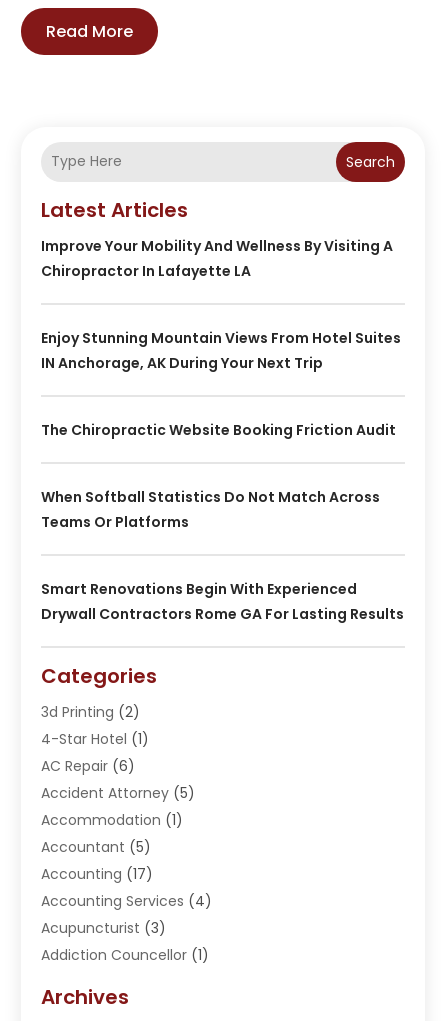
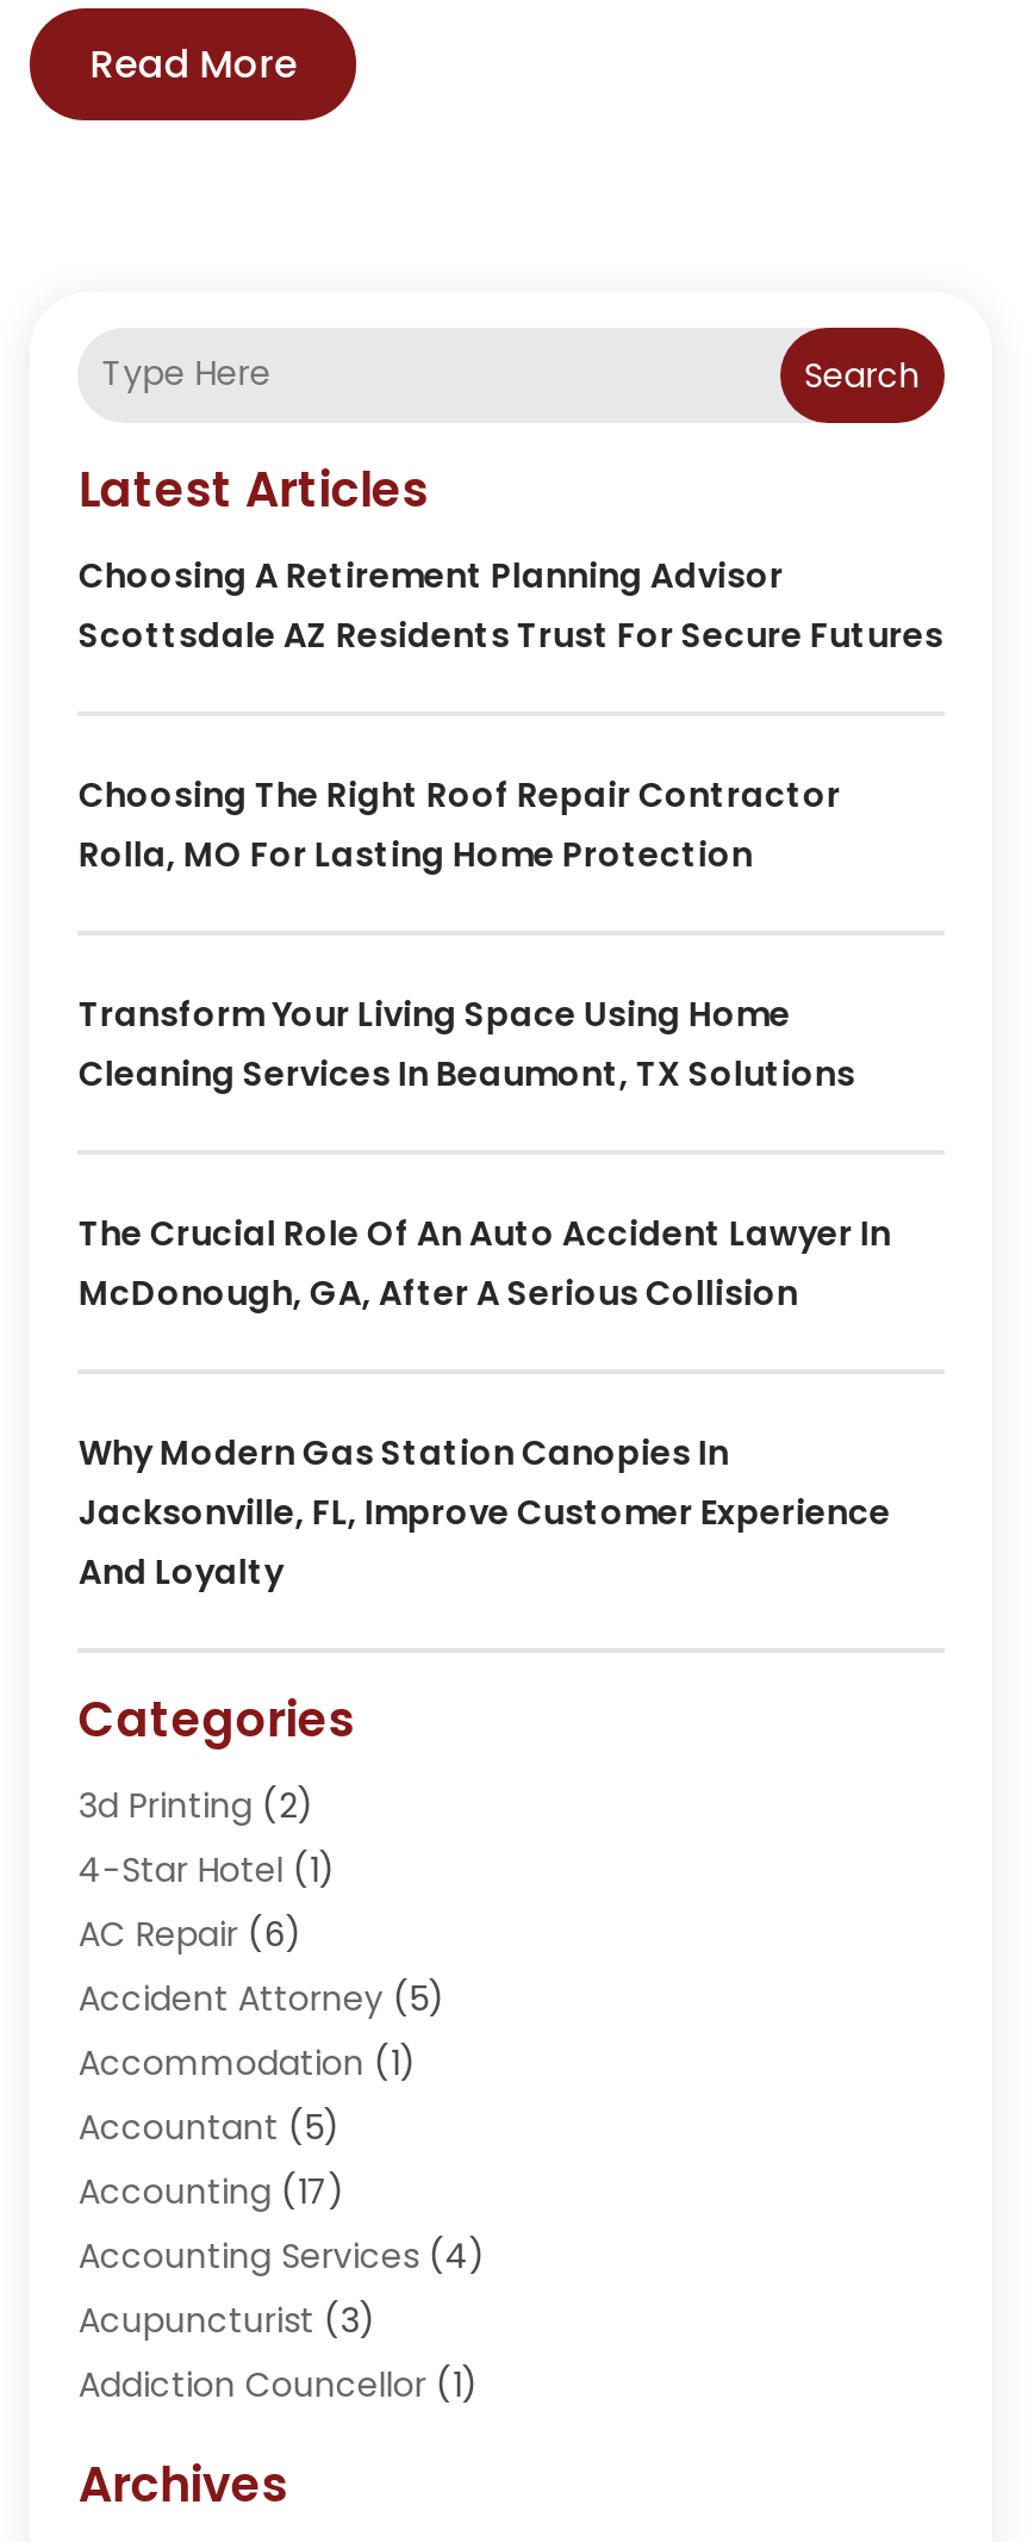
[41,236,393,281] Improve Your Mobility And Wellness By Visiting A | Chiropractor In Lafayette LA -> [78,551,943,658] Choosing A Retirement Planning Advisor | Scottsdale AZ Residents Trust For Secure Futures
[41,328,401,373] Enjoy Stunning Mountain Views From Hotel Suites | IN Anchorage, AK During Your Next Trip -> [78,770,841,878] Choosing The Right Roof Repair Contractor | Rolla, MO For Lasting Home Protection
[41,420,396,440] The Chiropractic Website Booking Friction Audit -> [78,990,855,1097] Transform Your Living Space Using Home | Cleaning Services In Beaumont, TX Solutions
[41,487,380,532] When Softball Statistics Do Not Match Across | Teams Or Platforms -> [78,1209,891,1316] The Crucial Role Of An Auto Accident Lawyer In | McDonough, GA, After A Serious Collision
[41,579,404,624] Smart Renovations Begin With Experienced | Drywall Contractors Rome GA For Lasting Results -> [78,1428,891,1595] Why Modern Gas Station Canopies In | Jacksonville, FL, Improve Customer Experience | And Loyalty

